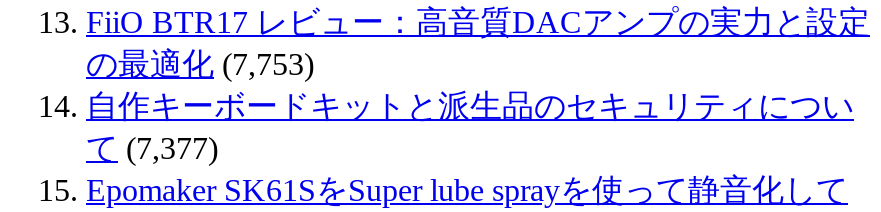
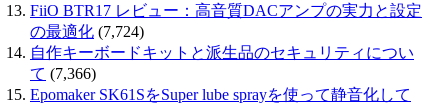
[86,47,314,81] の最適化 (7,753) -> [30,23,144,40] の最適化 (7,724)
[86,131,218,165] て (7,377) -> [30,65,96,82] て (7,366)

